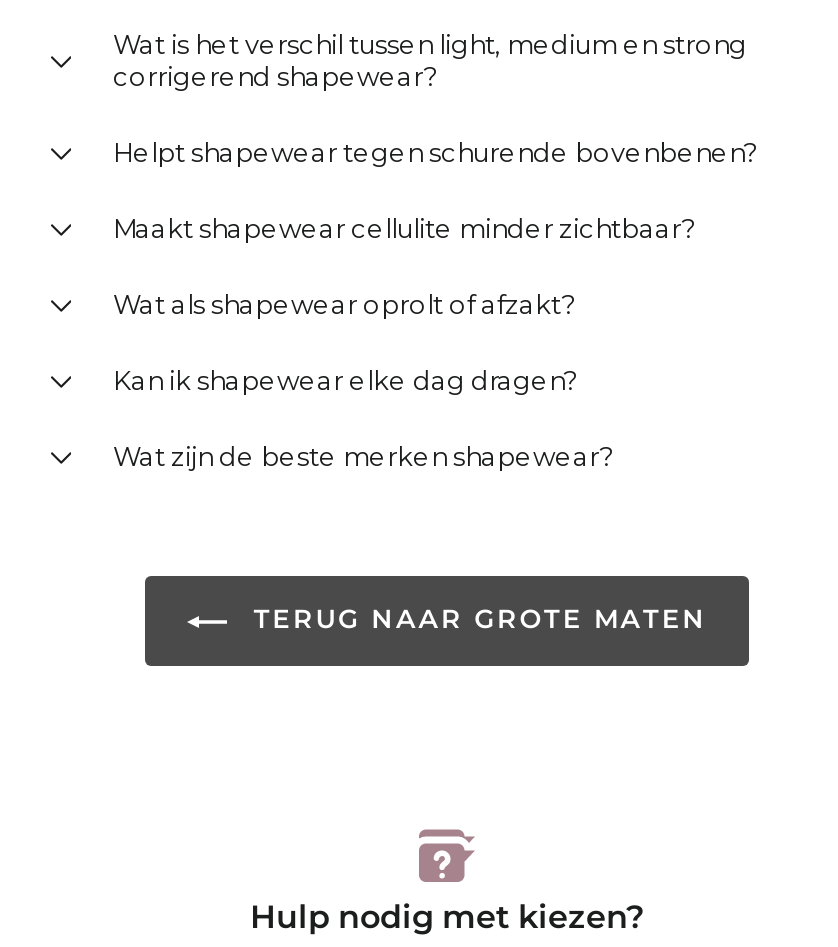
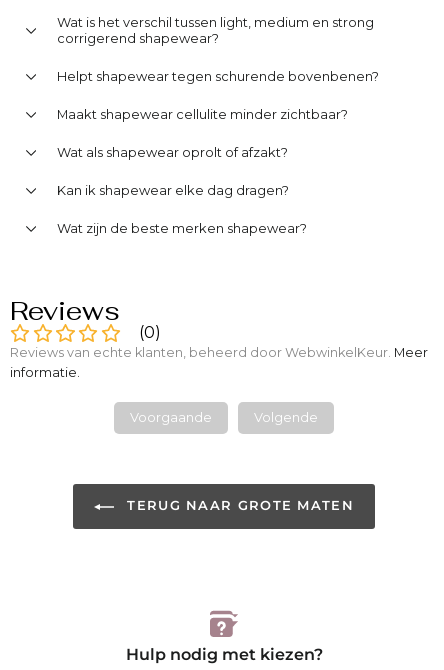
none -> [10,294,428,425] Reviews | (0) | Reviews van echte klanten, beheerd door WebwinkelKeur. Meer | informatie. | Voorgaande | Volgende

